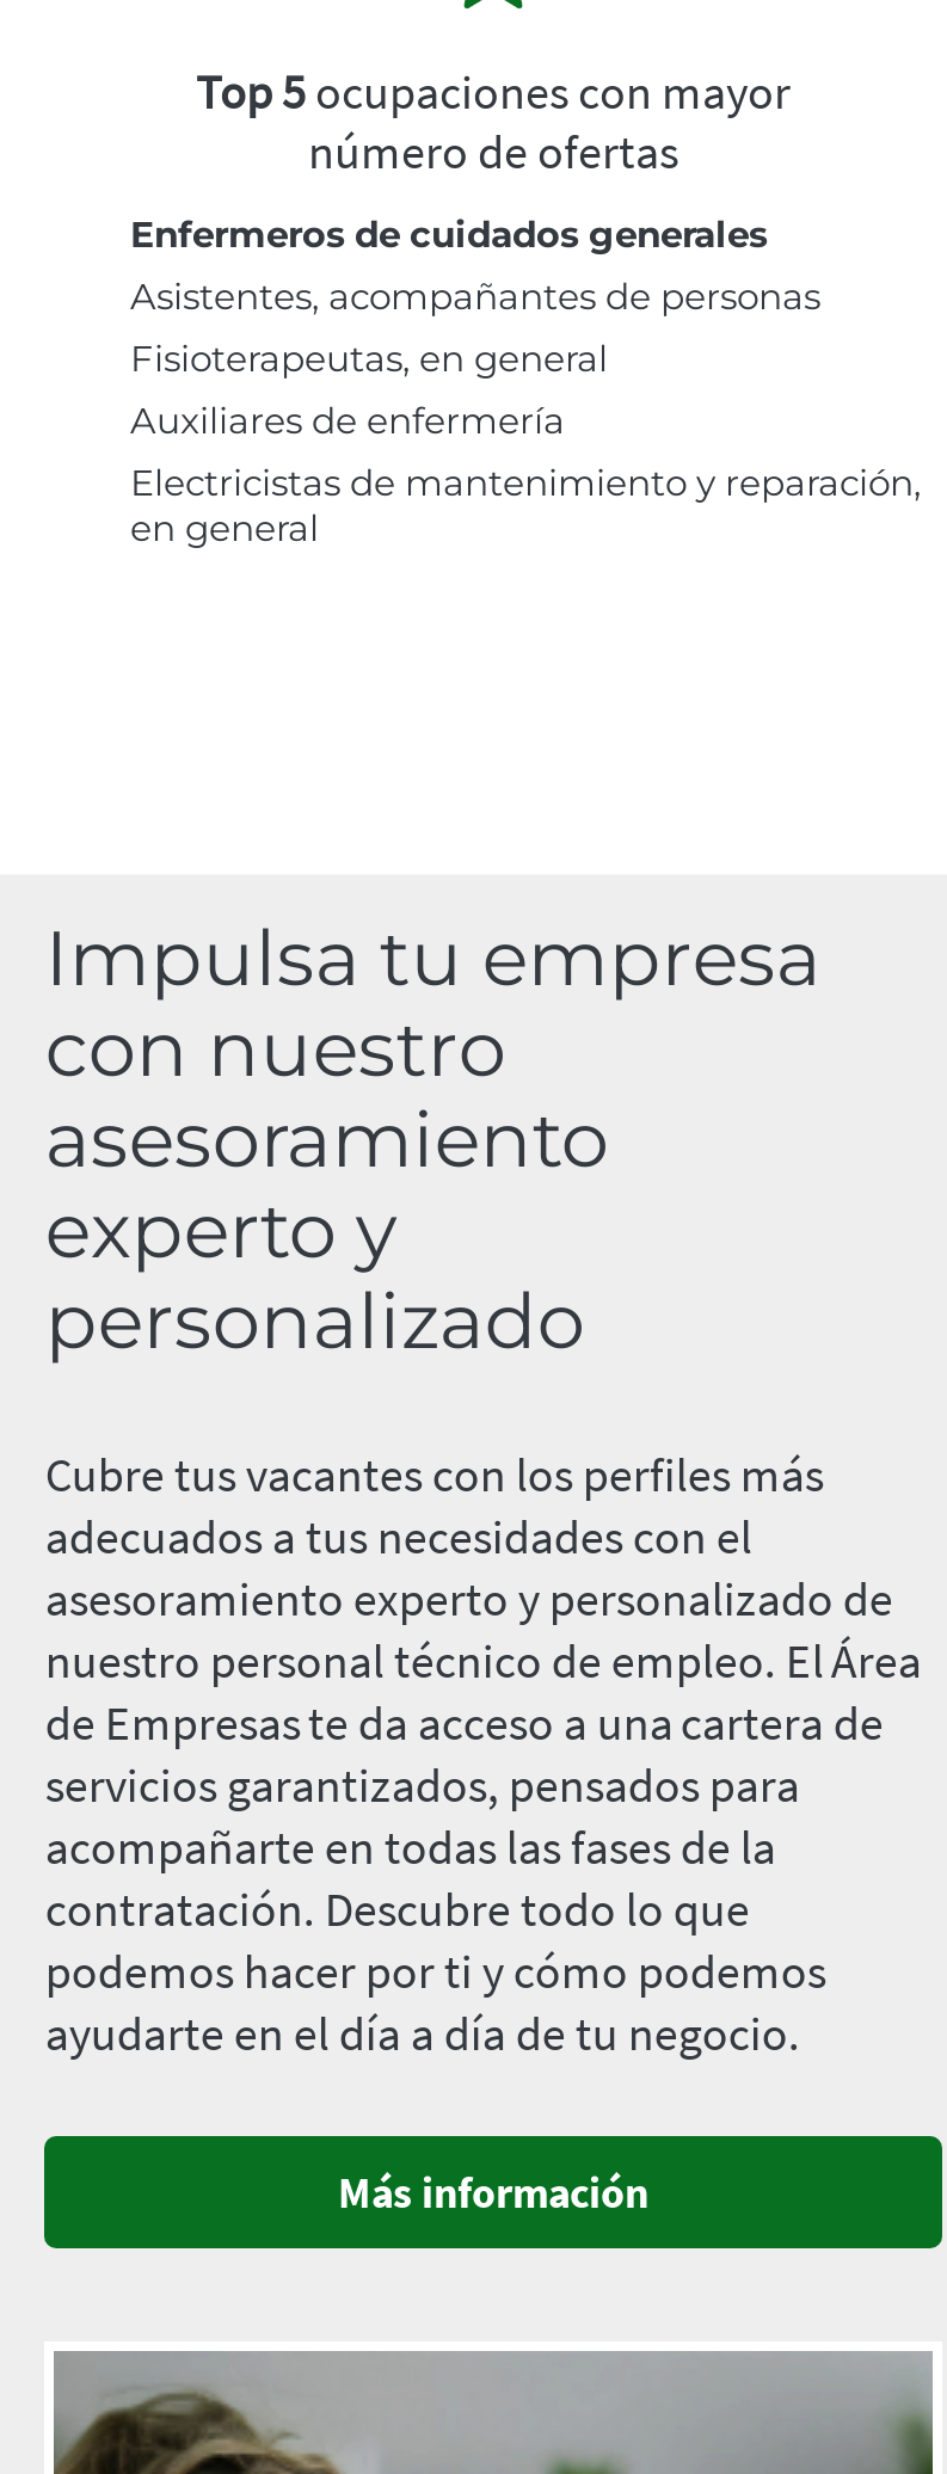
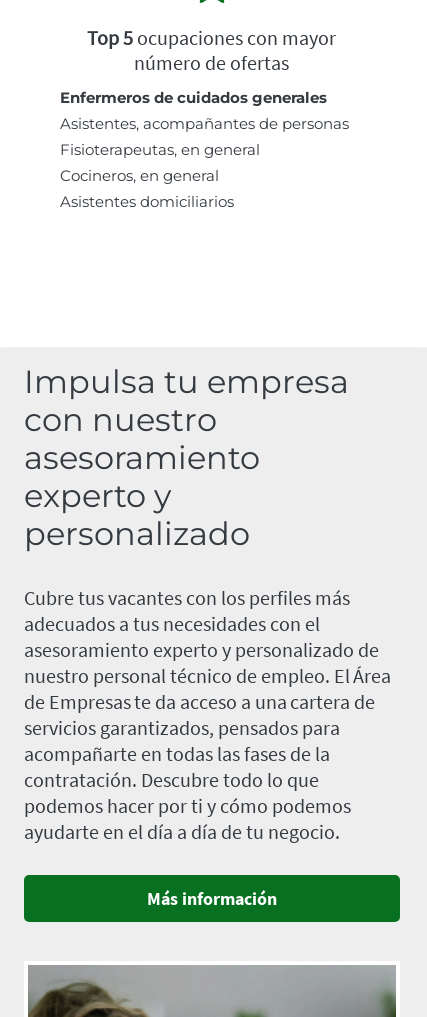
[130,397,921,550] Auxiliares de enfermería | Electricistas de mantenimiento y reparación, | en general -> [60,166,234,211] Cocineros, en general | Asistentes domiciliarios

